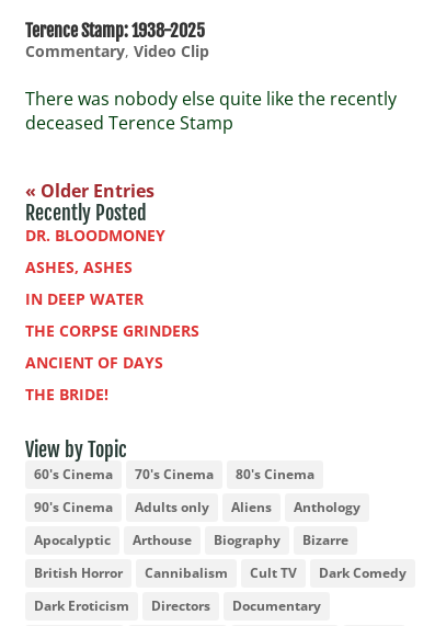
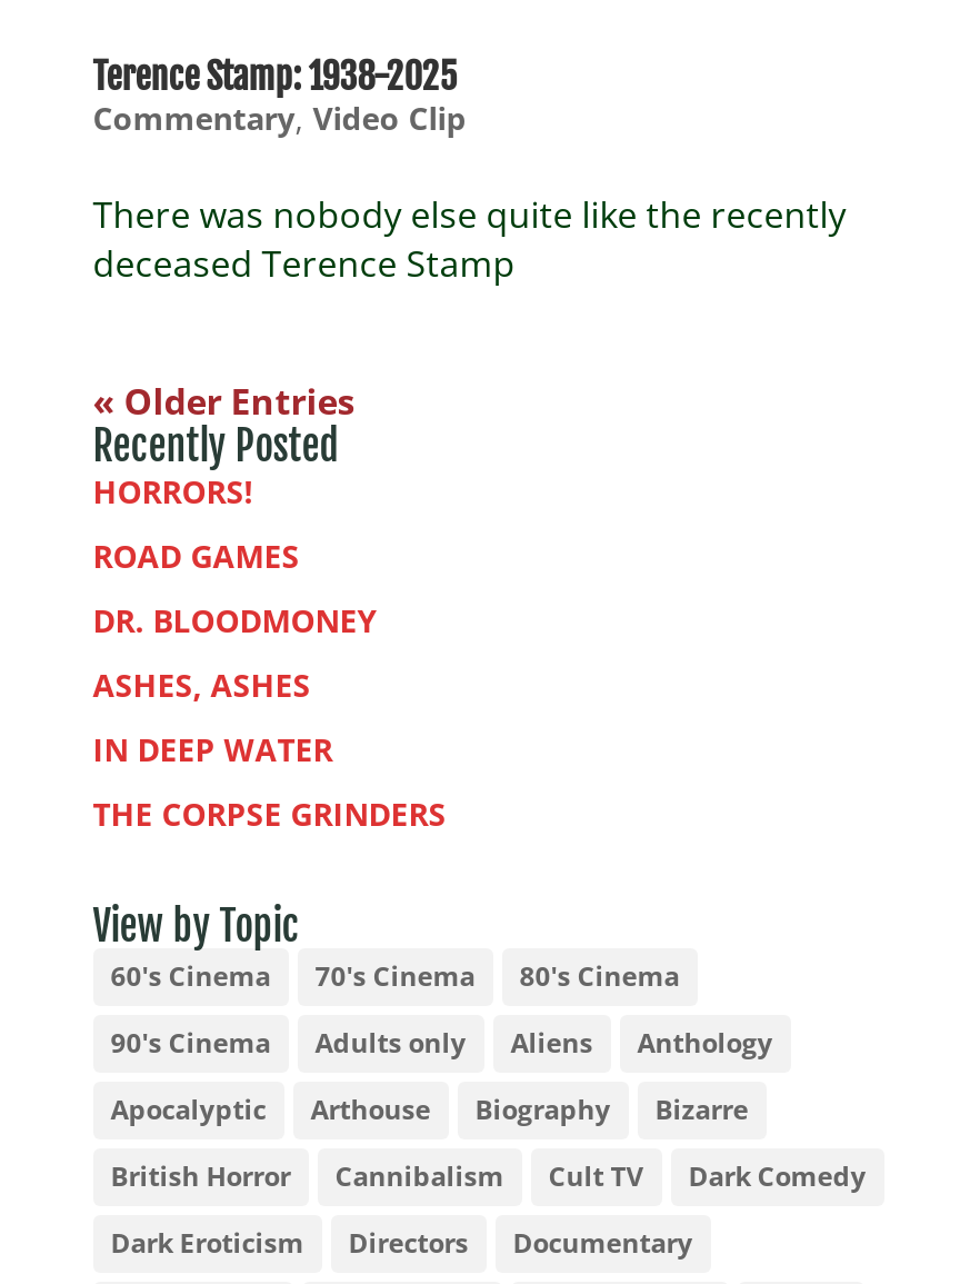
none -> [93,470,300,577] HORRORS! | ROAD GAMES
moved [25,225,199,341] -> [93,599,446,835]: DR. BLOODMONEY | ASHES, ASHES | IN DEEP WATER | THE CORPSE GRINDERS
[25,352,163,405] ANCIENT OF DAYS | THE BRIDE! -> none

